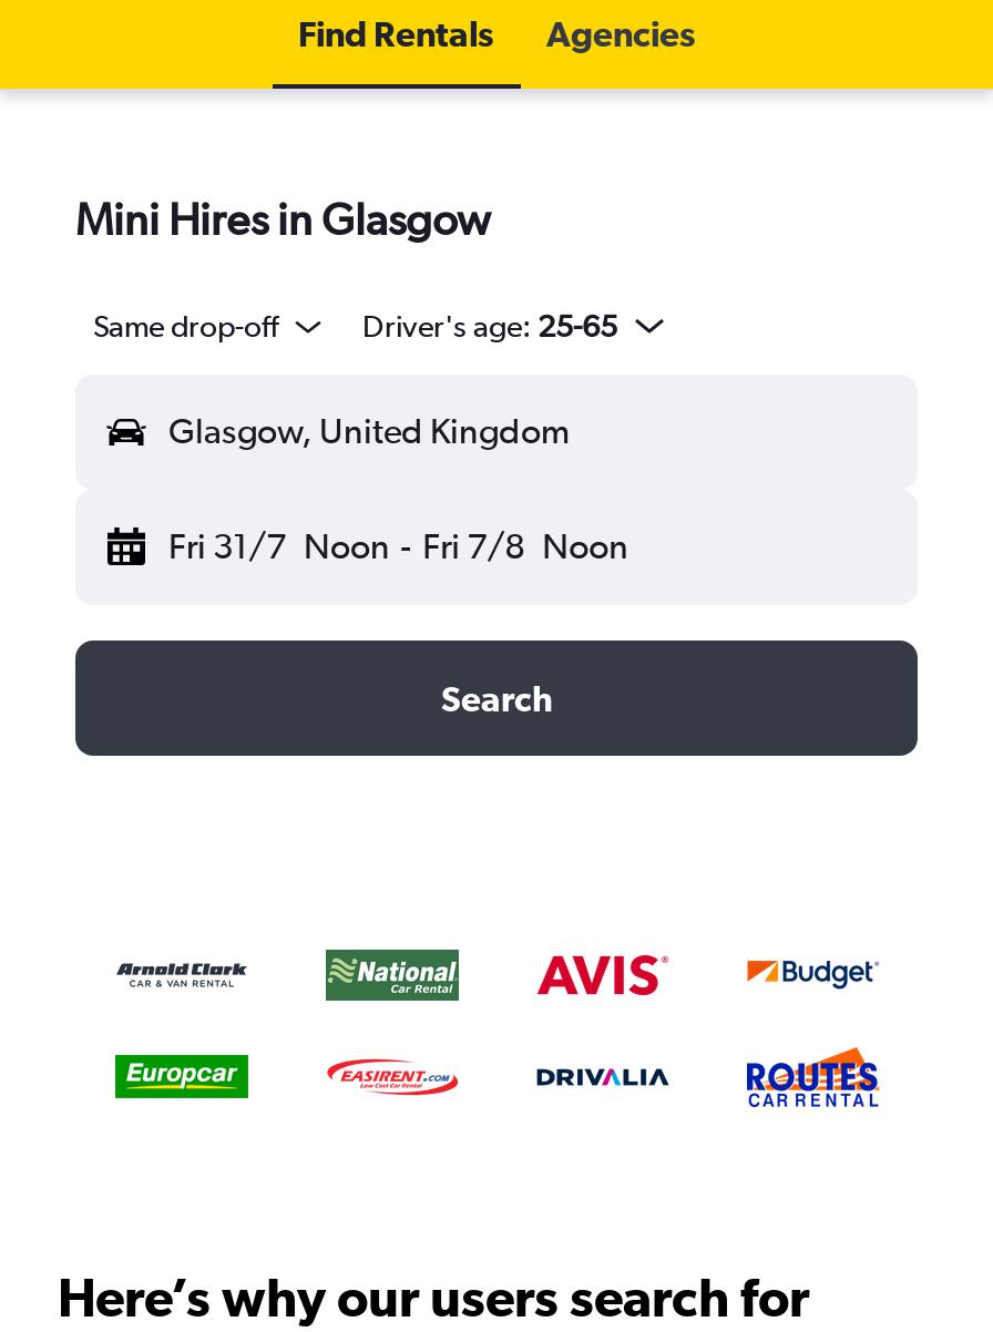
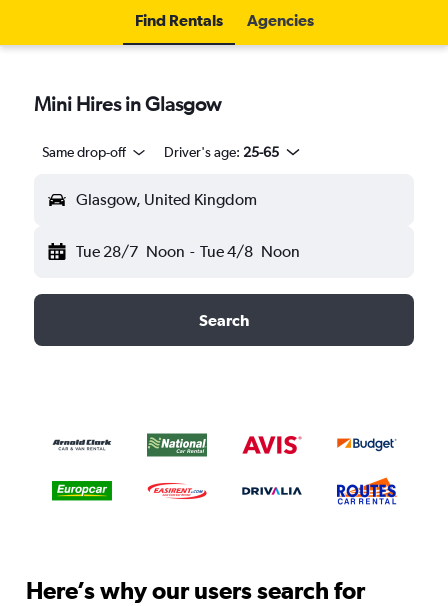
[168,525,629,567] Fri 31/7 Noon - Fri 7/8 Noon -> [76,242,300,261] Tue 28/7 Noon - Tue 4/8 Noon

